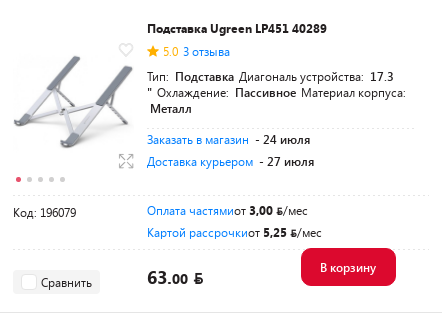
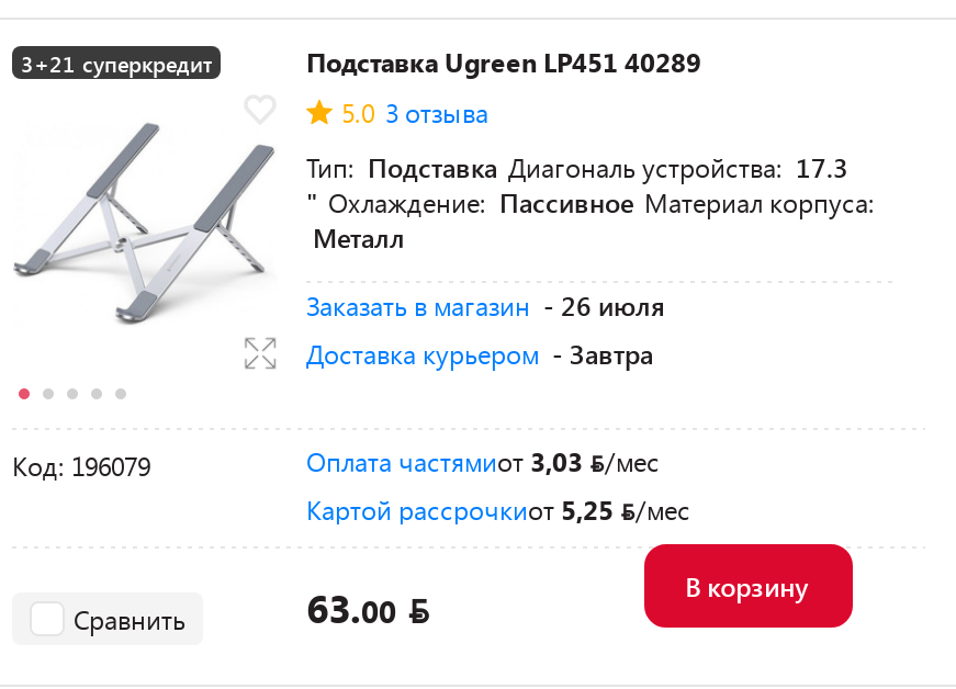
none -> [21,48,212,79] 3+21 суперкредит
[147,131,314,169] Заказать в магазин - 24 июля | Доставка курьером - 27 июля -> [306,287,664,371] Заказать в магазин - 26 июля | Доставка курьером - Завтра
[147,202,273,218] Оплата частямиот 3,00 -> [306,443,583,478] Оплата частямиот 3,03

